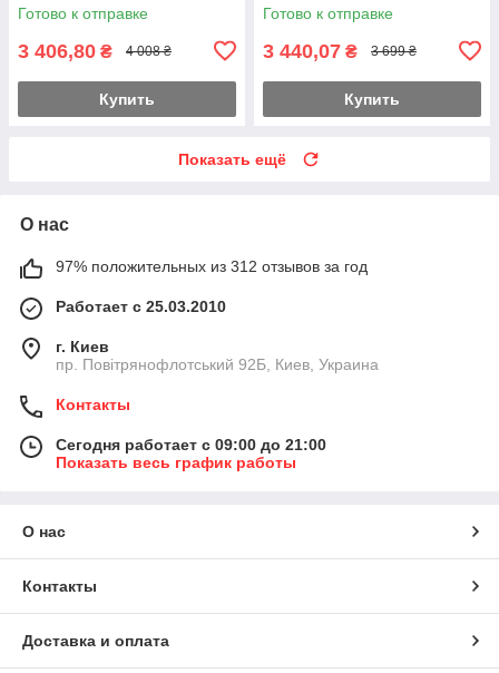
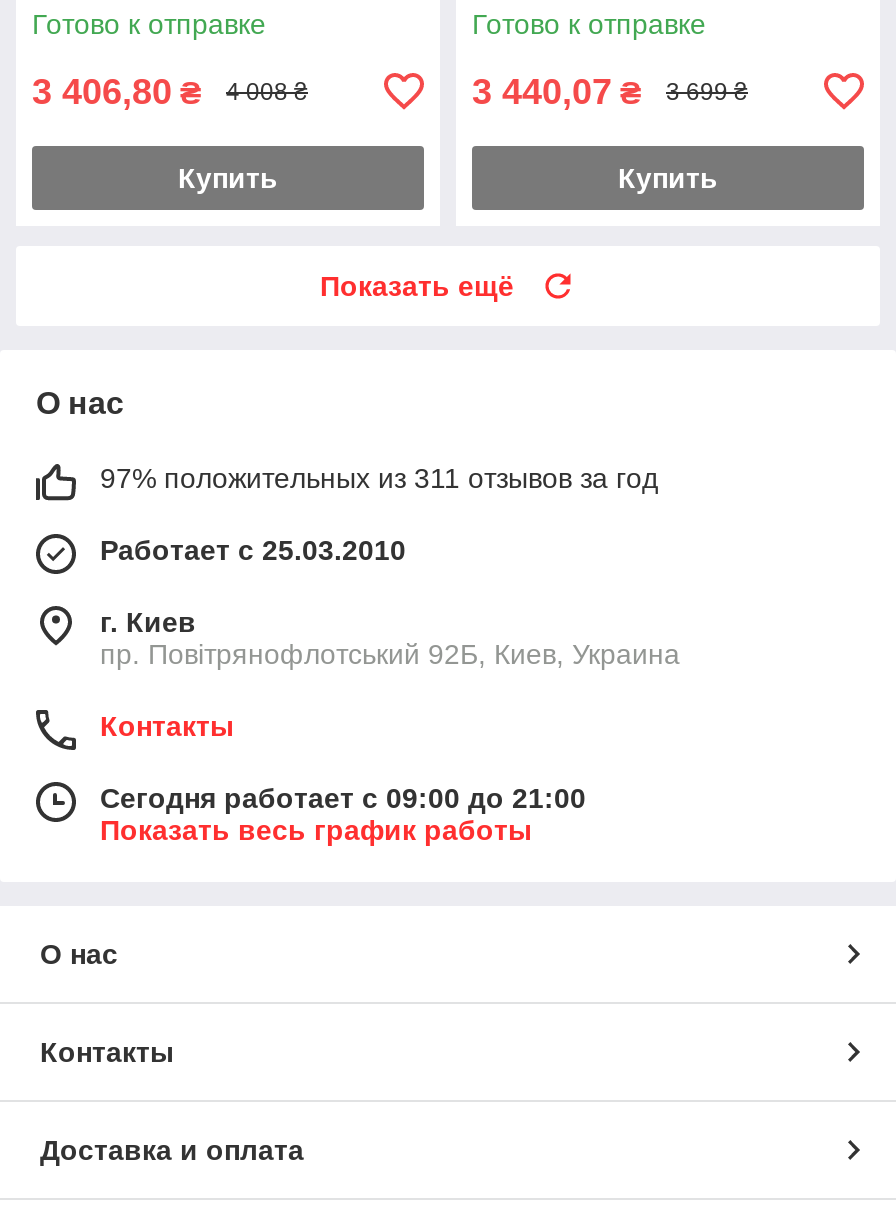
[56,257,368,275] 97% положительных из 312 отзывов за год -> [100,462,658,494] 97% положительных из 311 отзывов за год

